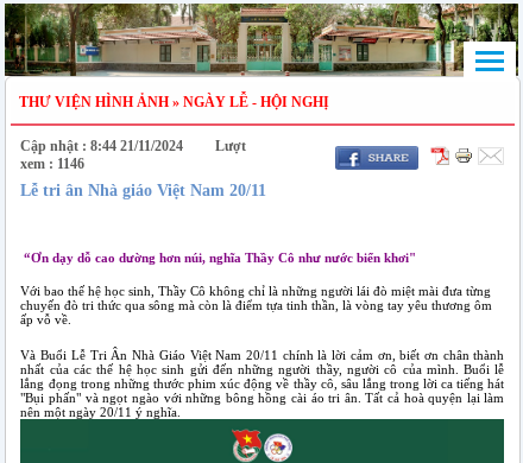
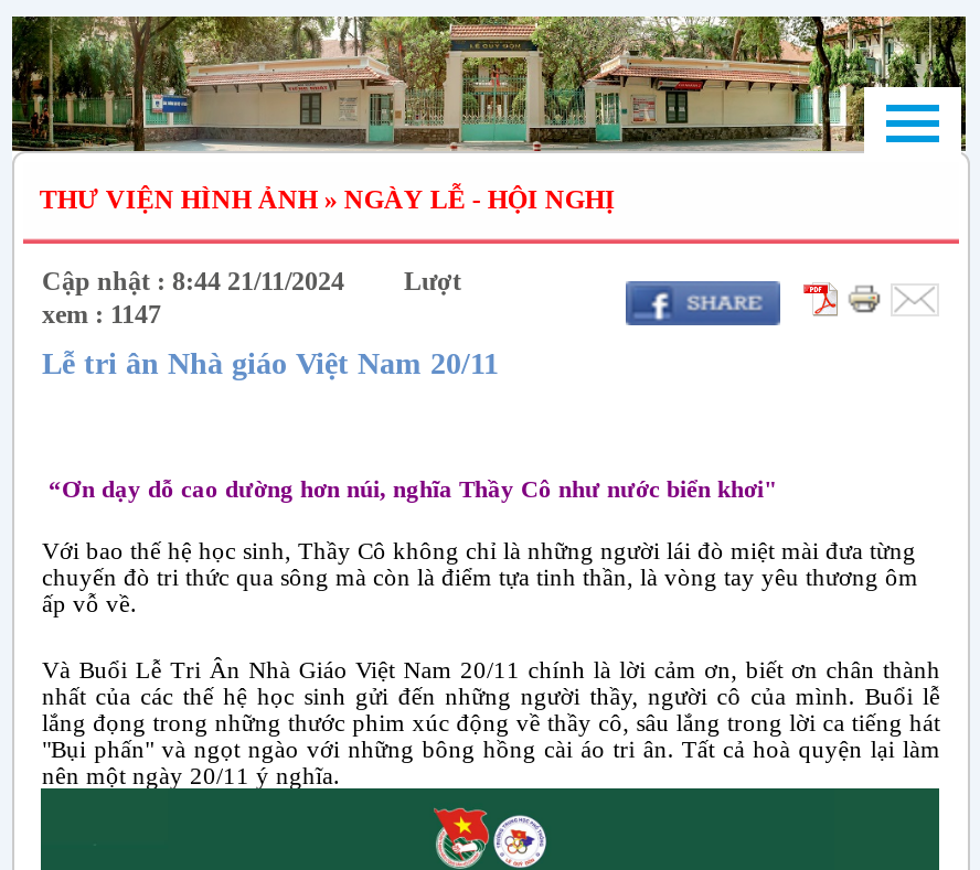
[21,156,85,172] xem : 1146 -> [42,299,161,330] xem : 1147

